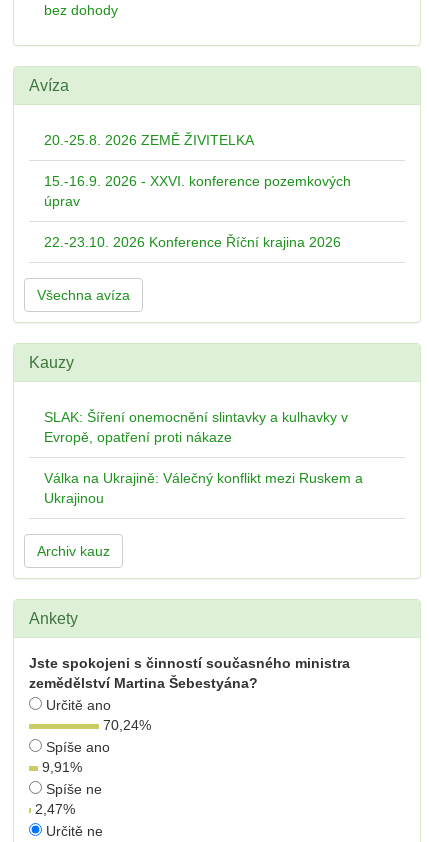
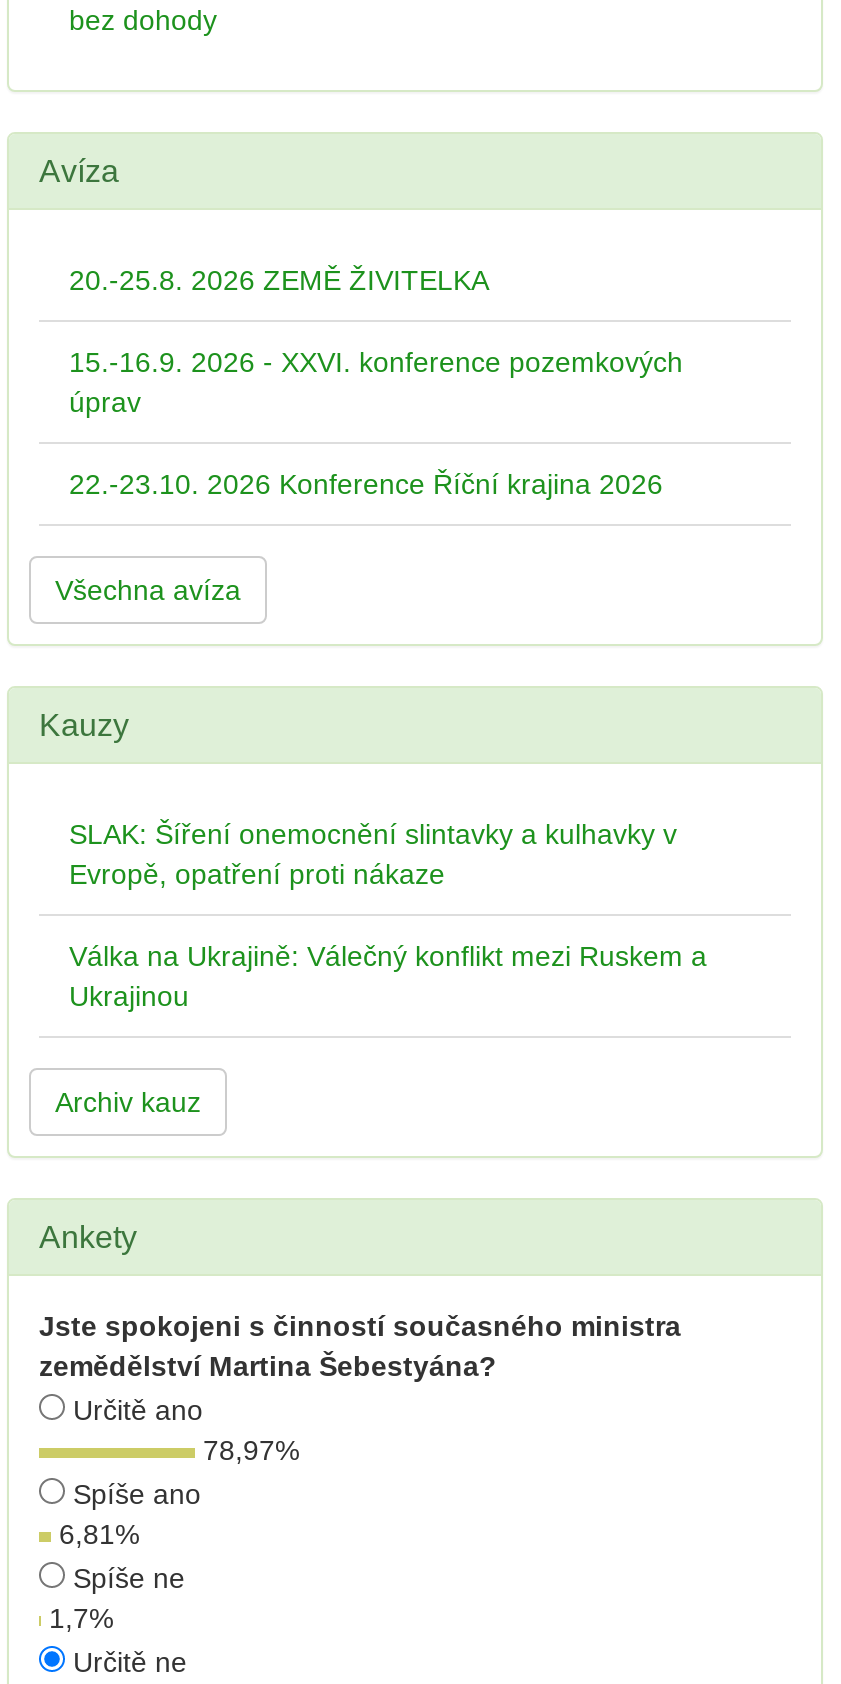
[99,717,151,733] 70,24% -> [195,1435,299,1467] 78,97%
[38,759,82,775] 9,91% -> [51,1519,139,1551] 6,81%
[31,801,75,817] 2,47% -> [41,1603,113,1635] 1,7%

